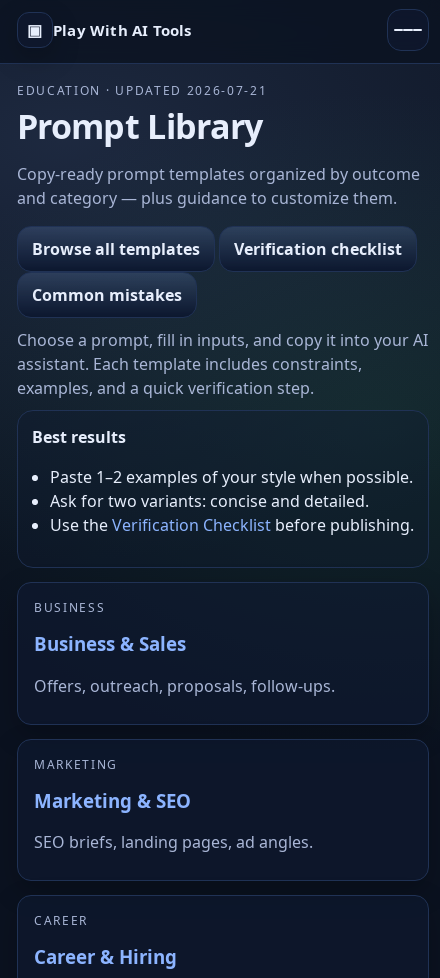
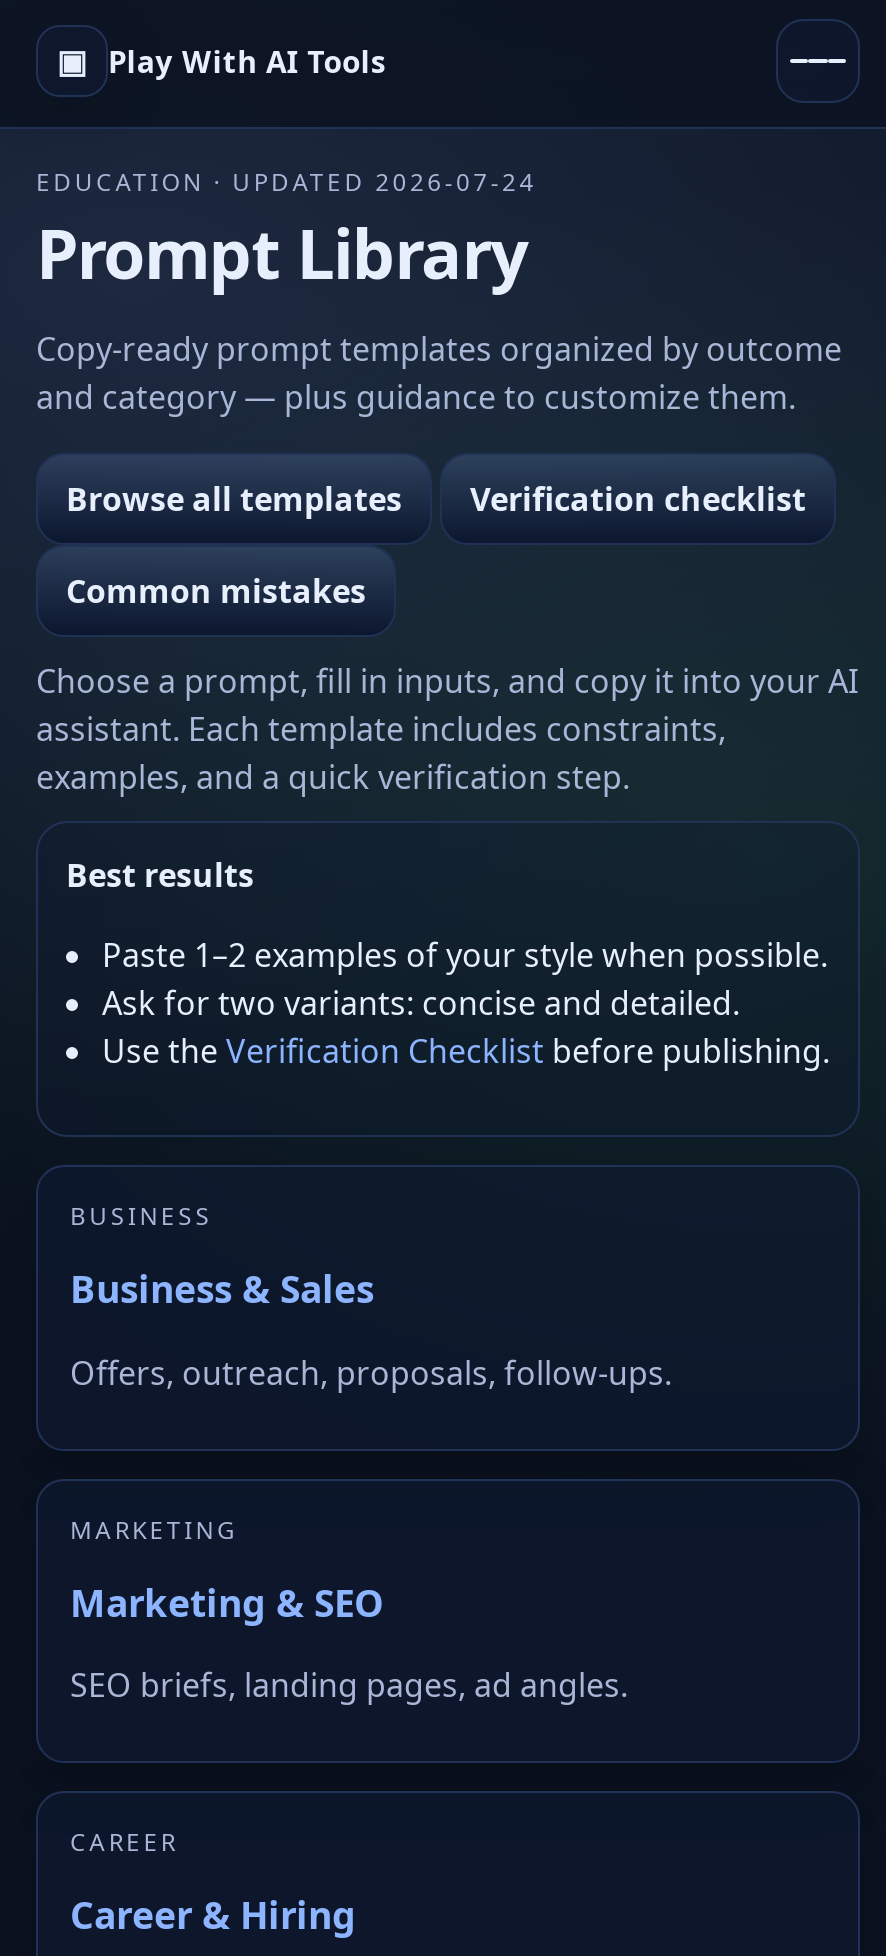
[17,82,267,99] EDUCATION · UPDATED 2026-07-21 -> [36,165,537,199] EDUCATION · UPDATED 2026-07-24

